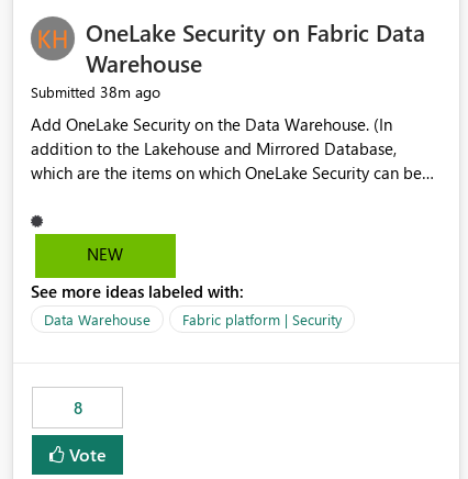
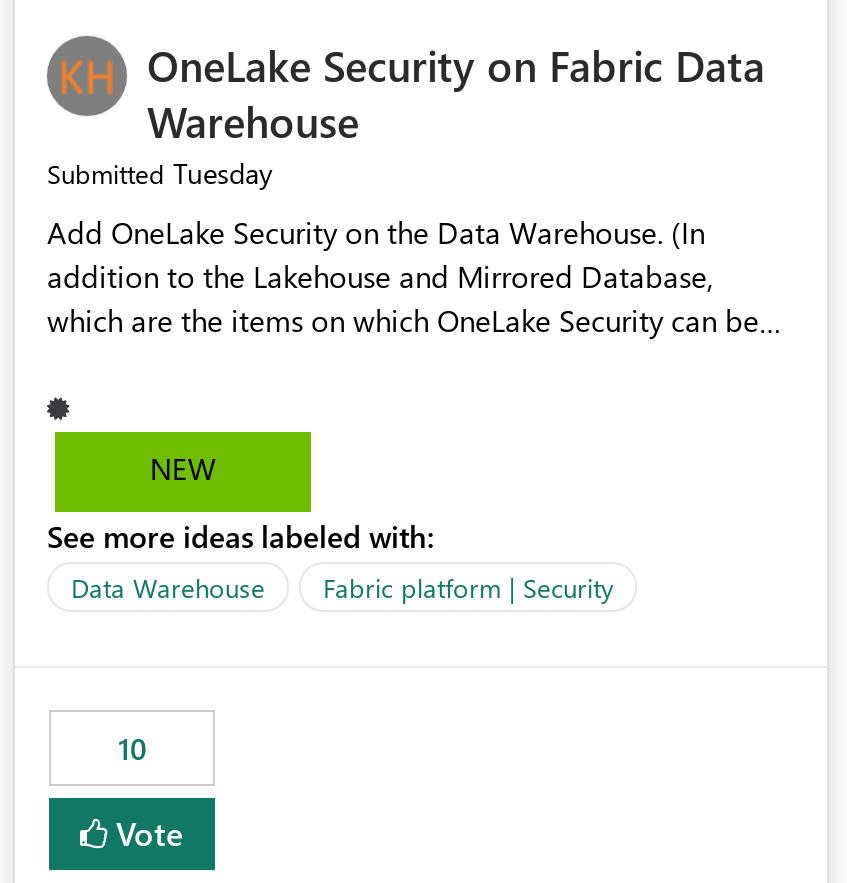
[31,82,160,103] Submitted 38m ago -> [47,155,273,193] Submitted Tuesday
[73,397,82,419] 8 -> [118,729,146,769] 10

